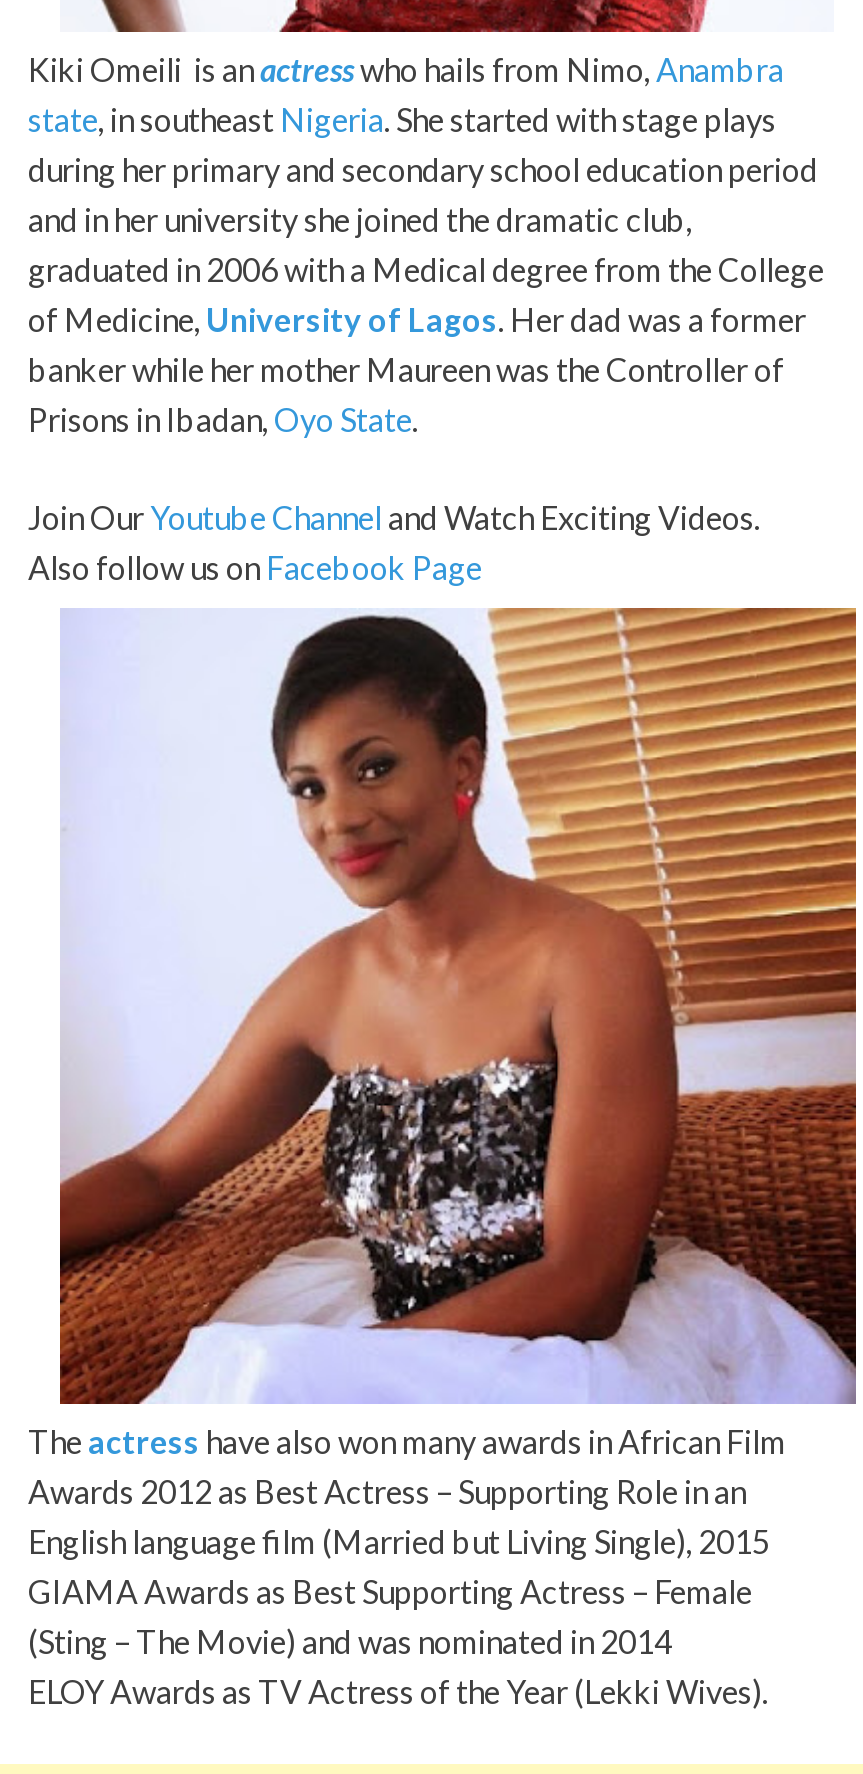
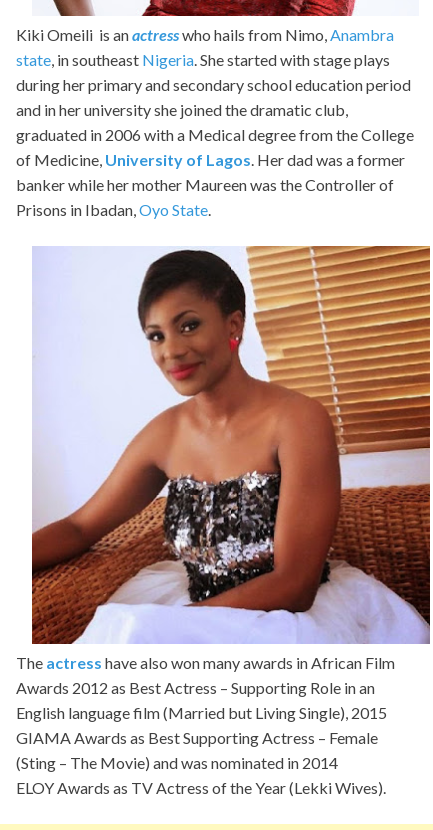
[28,498,760,586] Join Our Youtube Channel and Watch Exciting Videos. | Also follow us on Facebook Page -> none

